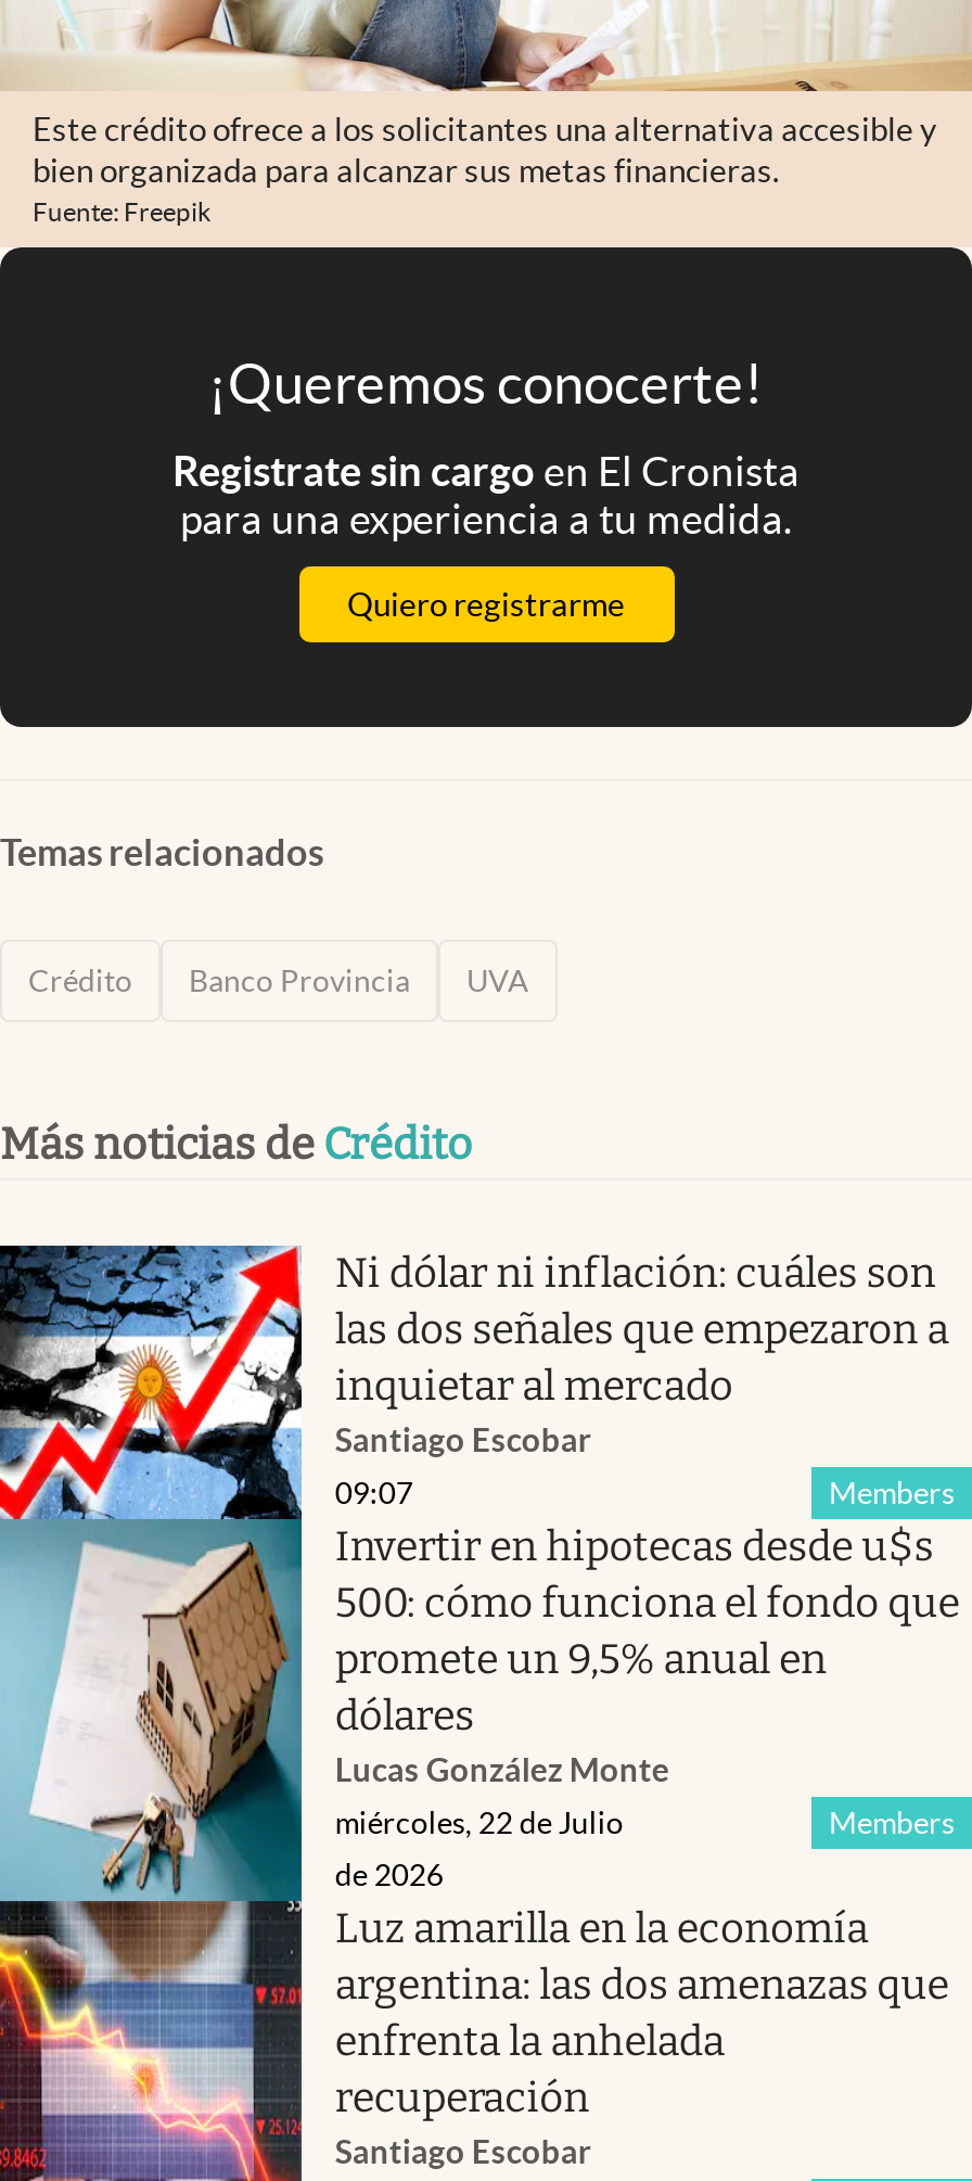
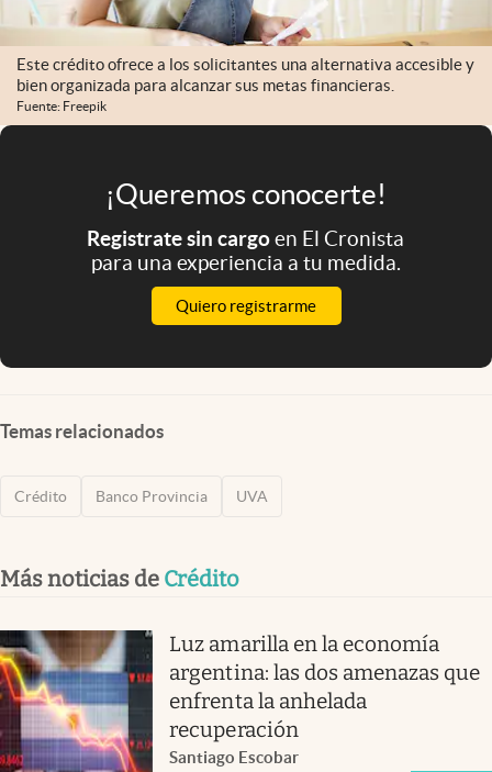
[7,1243,960,1903] [image] | Ni dólar ni inflación: cuáles son | las dos señales que empezaron a | inquietar al mercado | Santiago Escobar | Members | 09:07 | Invertir en hipotecas desde u$s | 500: cómo funciona el fondo que | promete un 9,5% anual en | dólares | Lucas González Monte | Members | miércoles, 22 de Julio | de 2026 -> none

